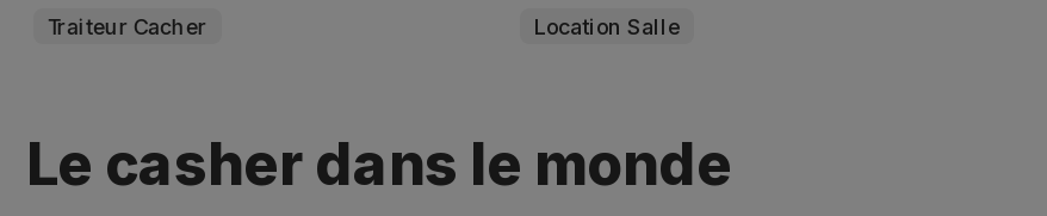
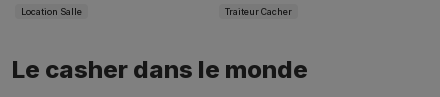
[534,13,680,39] Location Salle -> [225,6,292,17] Traiteur Cacher

